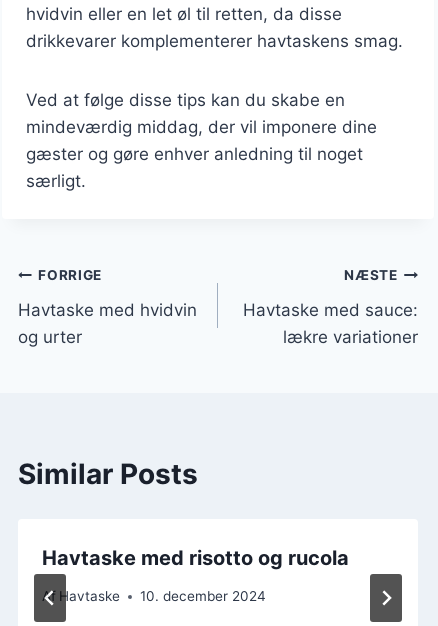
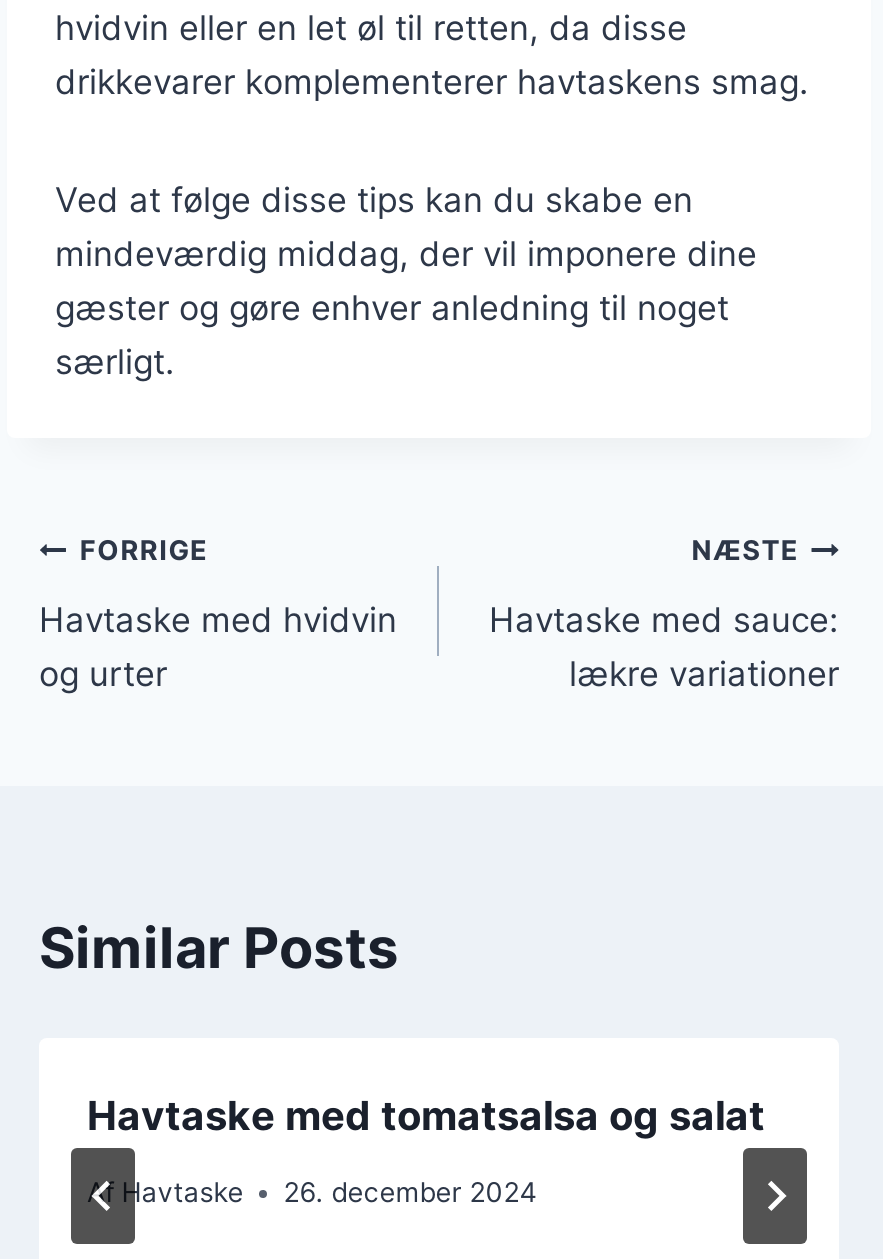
[42,545,349,569] Havtaske med risotto og rucola -> [87,1091,765,1139] Havtaske med tomatsalsa og salat
[140,588,266,604] 10. december 2024 -> [283,1176,537,1208] 26. december 2024

